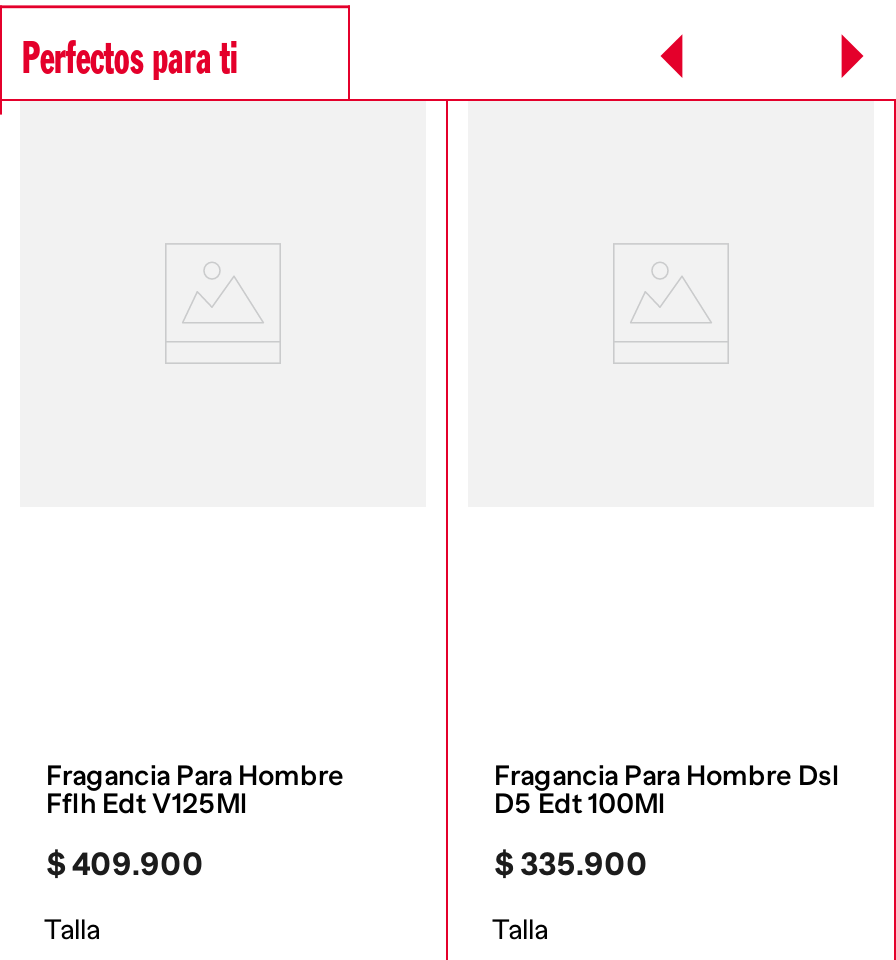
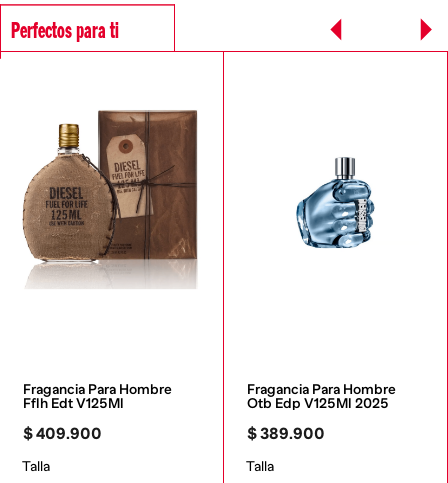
none -> [22,109,198,288] [image]
none -> [295,156,375,249] [image]
[494,759,840,819] Fragancia Para Hombre Dsl | D5 Edt 100Ml -> [247,381,396,411] Fragancia Para Hombre | Otb Edp V125Ml 2025
[494,847,648,883] $ 335.900 -> [247,425,325,443] $ 389.900

